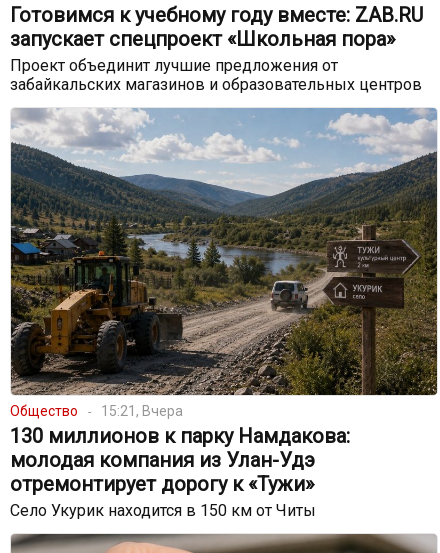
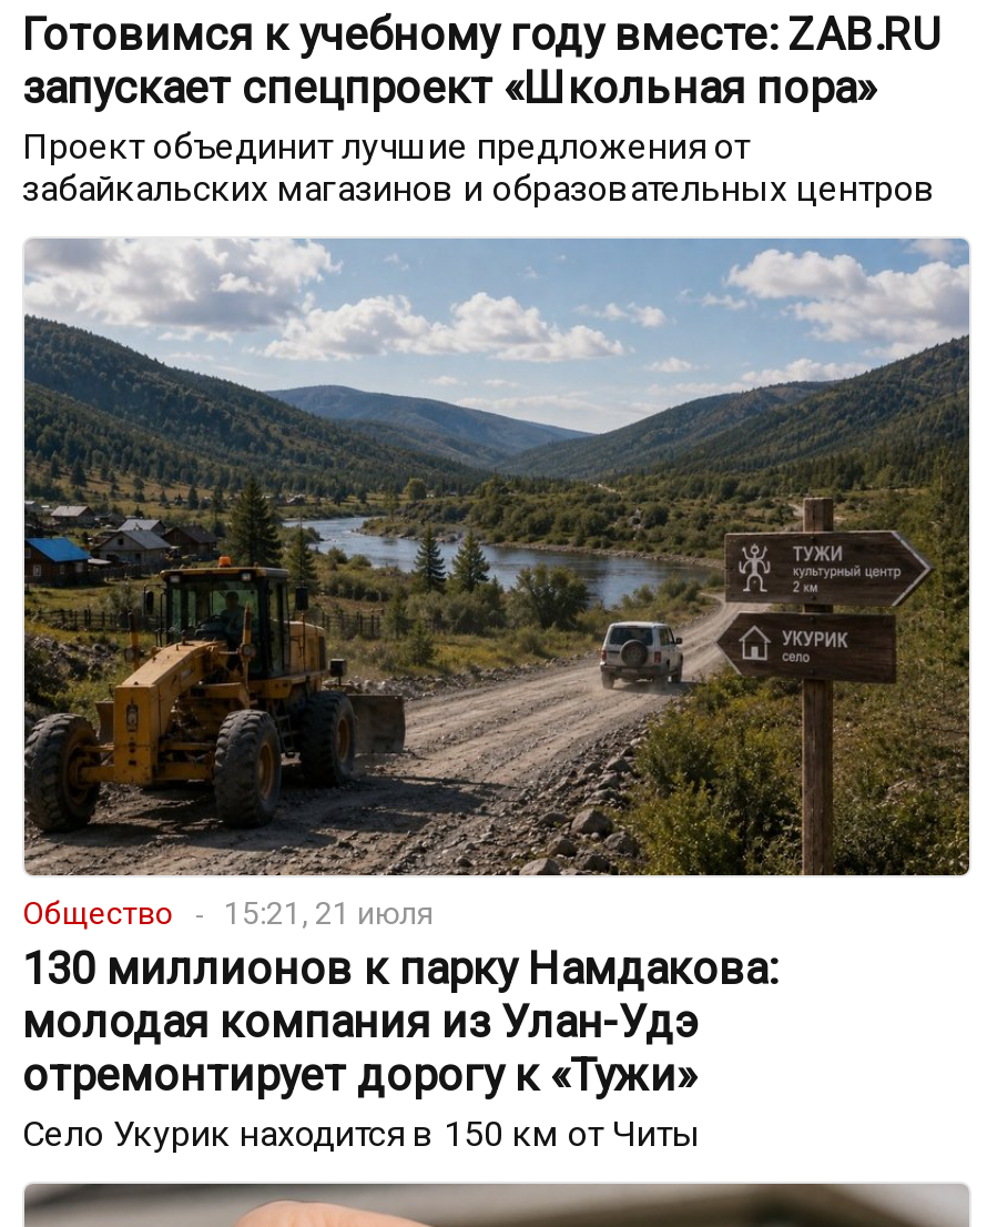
[10,403,183,419] Общество 15:21, Вчера -> [22,894,435,930] Общество 15:21, 21 июля

